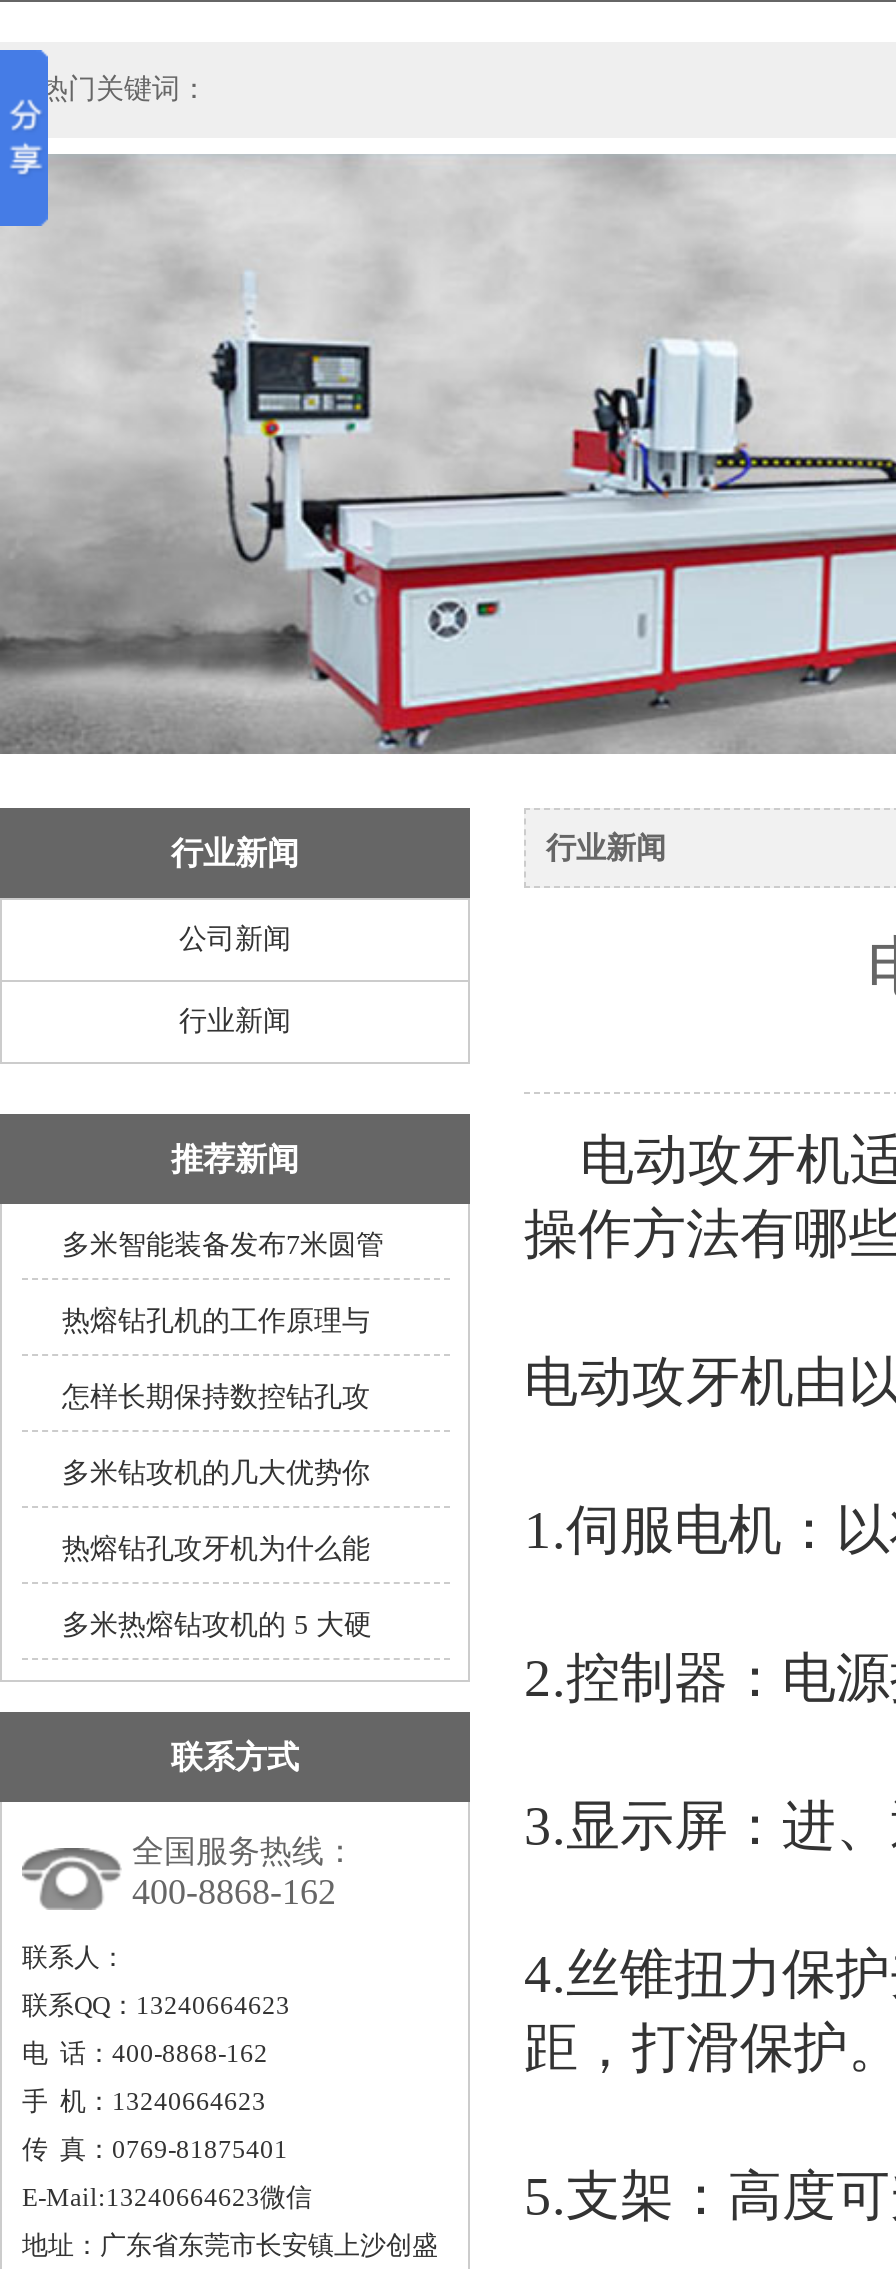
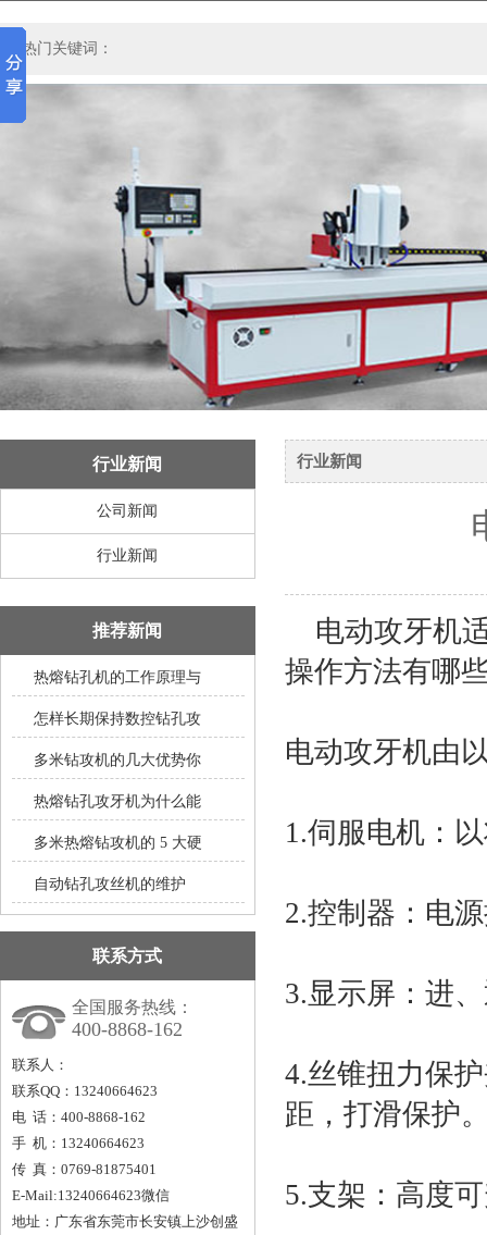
[62,1230,384,1260] 多米智能装备发布7米圆管 -> none
moved [62,1306,372,1640] -> [34,669,202,851]: 热熔钻孔机的工作原理与 | 怎样长期保持数控钻孔攻 | 多米钻攻机的几大优势你 | 热熔钻孔攻牙机为什么能 | 多米热熔钻攻机的 5 大硬
none -> [34,876,186,892] 自动钻孔攻丝机的维护

